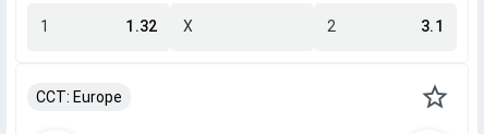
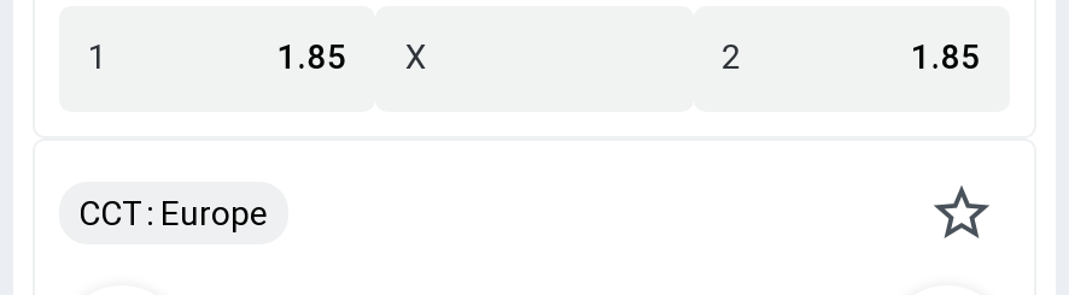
[126,17,194,35] 1.32 X -> [277,37,427,76] 1.85 X
[421,17,444,35] 3.1 -> [911,37,981,76] 1.85

